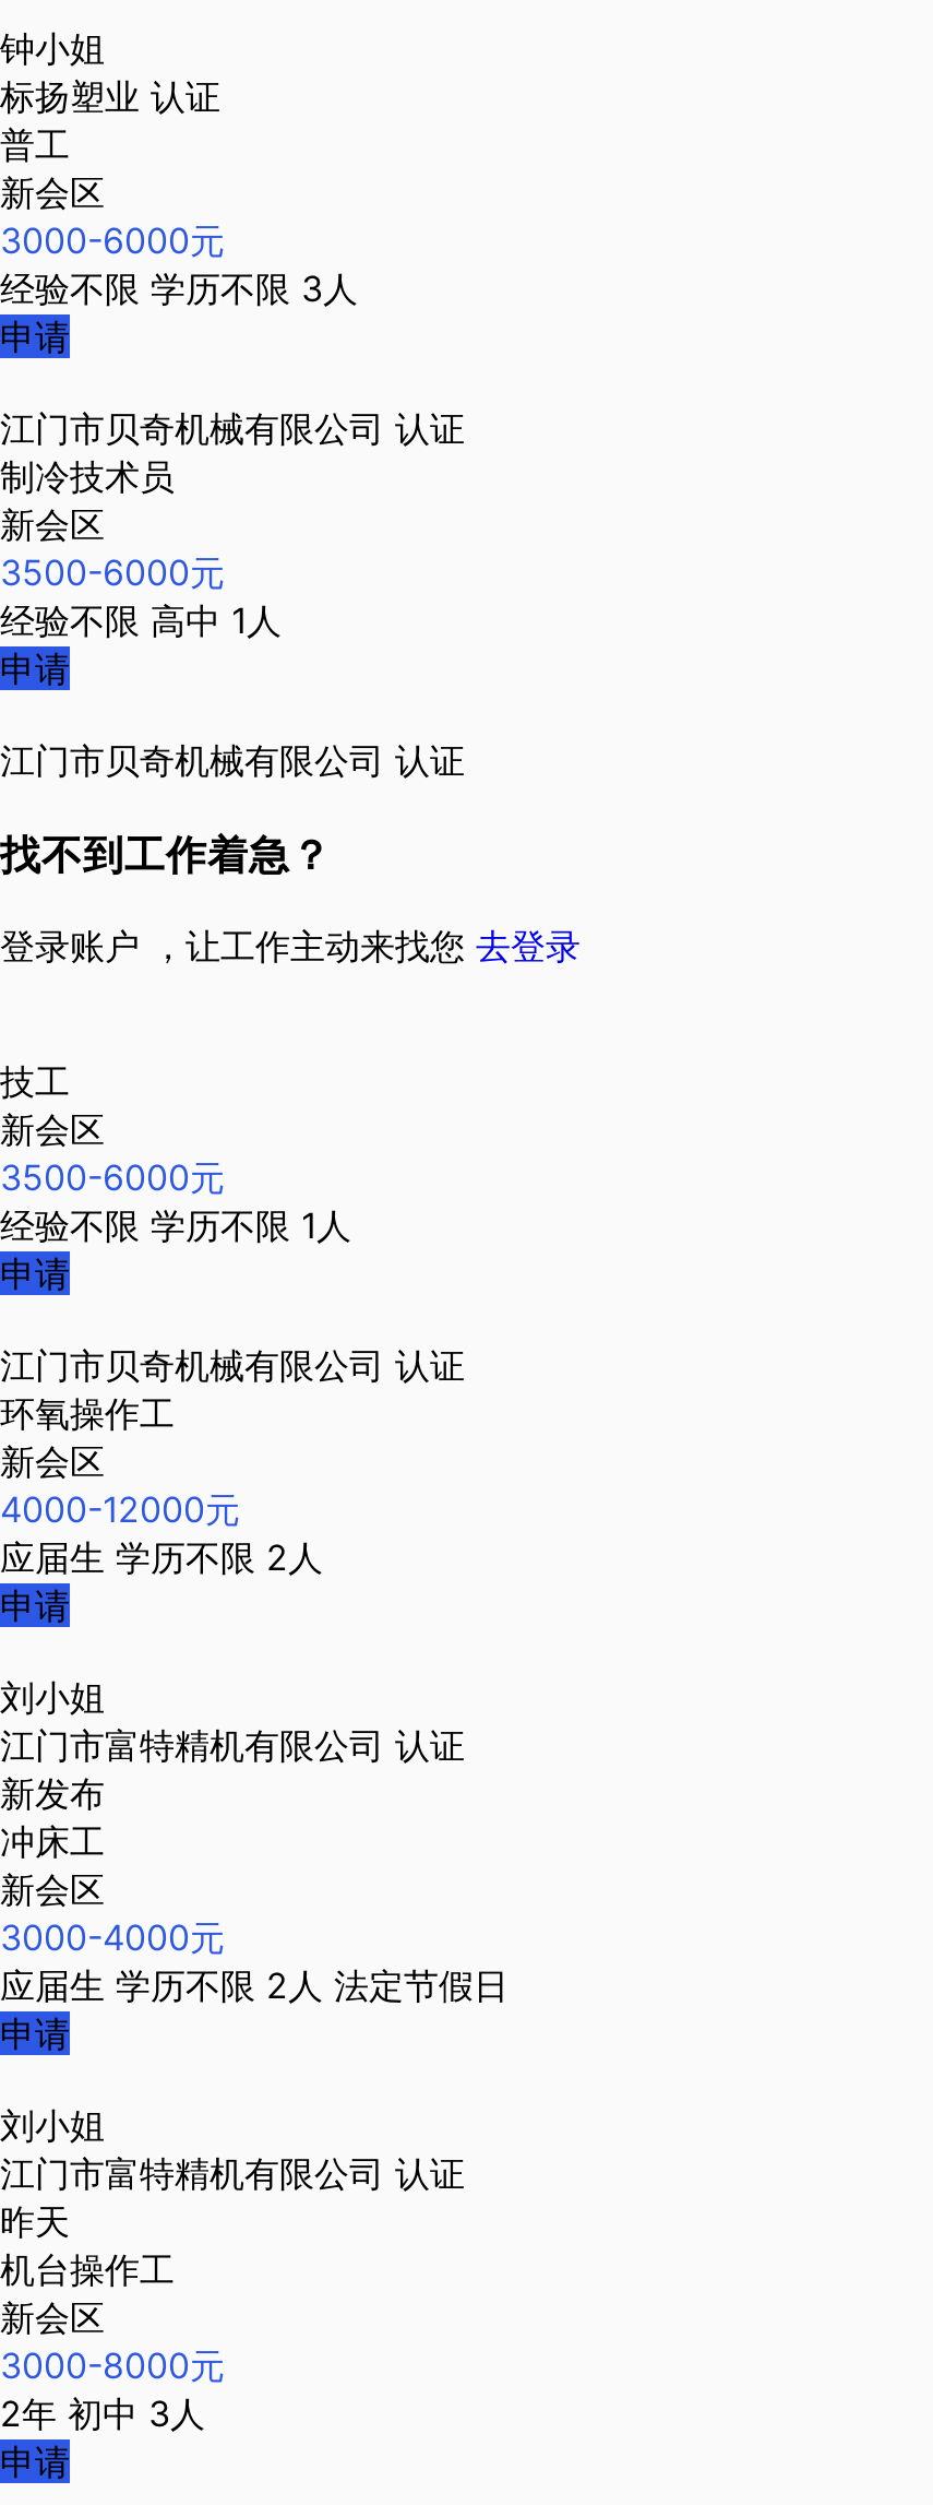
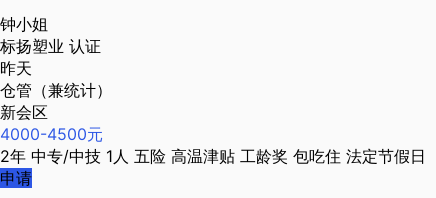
[0,122,581,2196] 普工 | 新会区 | 3000-6000元 | 经验不限 学历不限 3人 | 申请 | 江门市贝奇机械有限公司 认证 | 制冷技术员 | 新会区 | 3500-6000元 | 经验不限 高中 1人 | 申请 | 江门市贝奇机械有限公司 认证 | 找不到工作着急？ | 登录账户 ，让工作主动来找您 去登录 | 技工 | 新会区 | 3500-6000元 | 经验不限 学历不限 1人 | 申请 | 江门市贝奇机械有限公司 认证 | 环氧操作工 | 新会区 | 4000-12000元 | 应届生 学历不限 2人 | 申请 | 刘小姐 | 江门市富特精机有限公司 认证 | 新发布 | 冲床工 | 新会区 | 3000-4000元 | 应届生 学历不限 2人 法定节假日 | 申请 | 刘小姐 | 江门市富特精机有限公司 认证 -> none
[0,2248,175,2292] 机台操作工 -> [0,80,112,100] 仓管（兼统计）
[0,2344,225,2436] 3000-8000元 | 2年 初中 3人 -> [0,124,426,166] 4000-4500元 | 2年 中专/中技 1人 五险 高温津贴 工龄奖 包吃住 法定节假日

